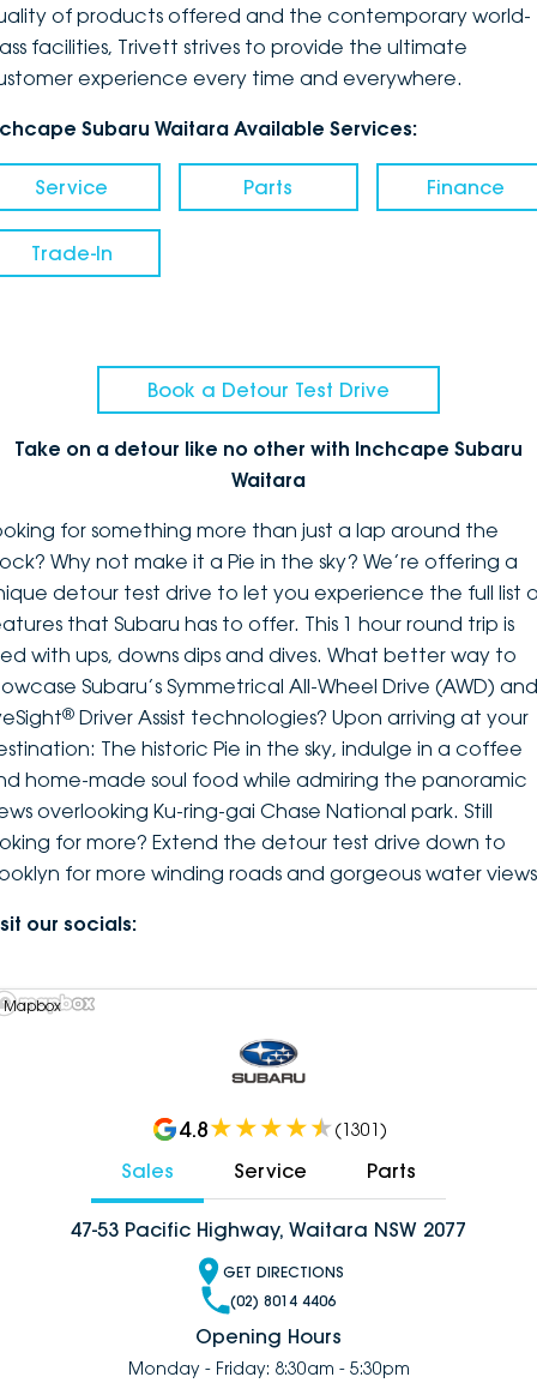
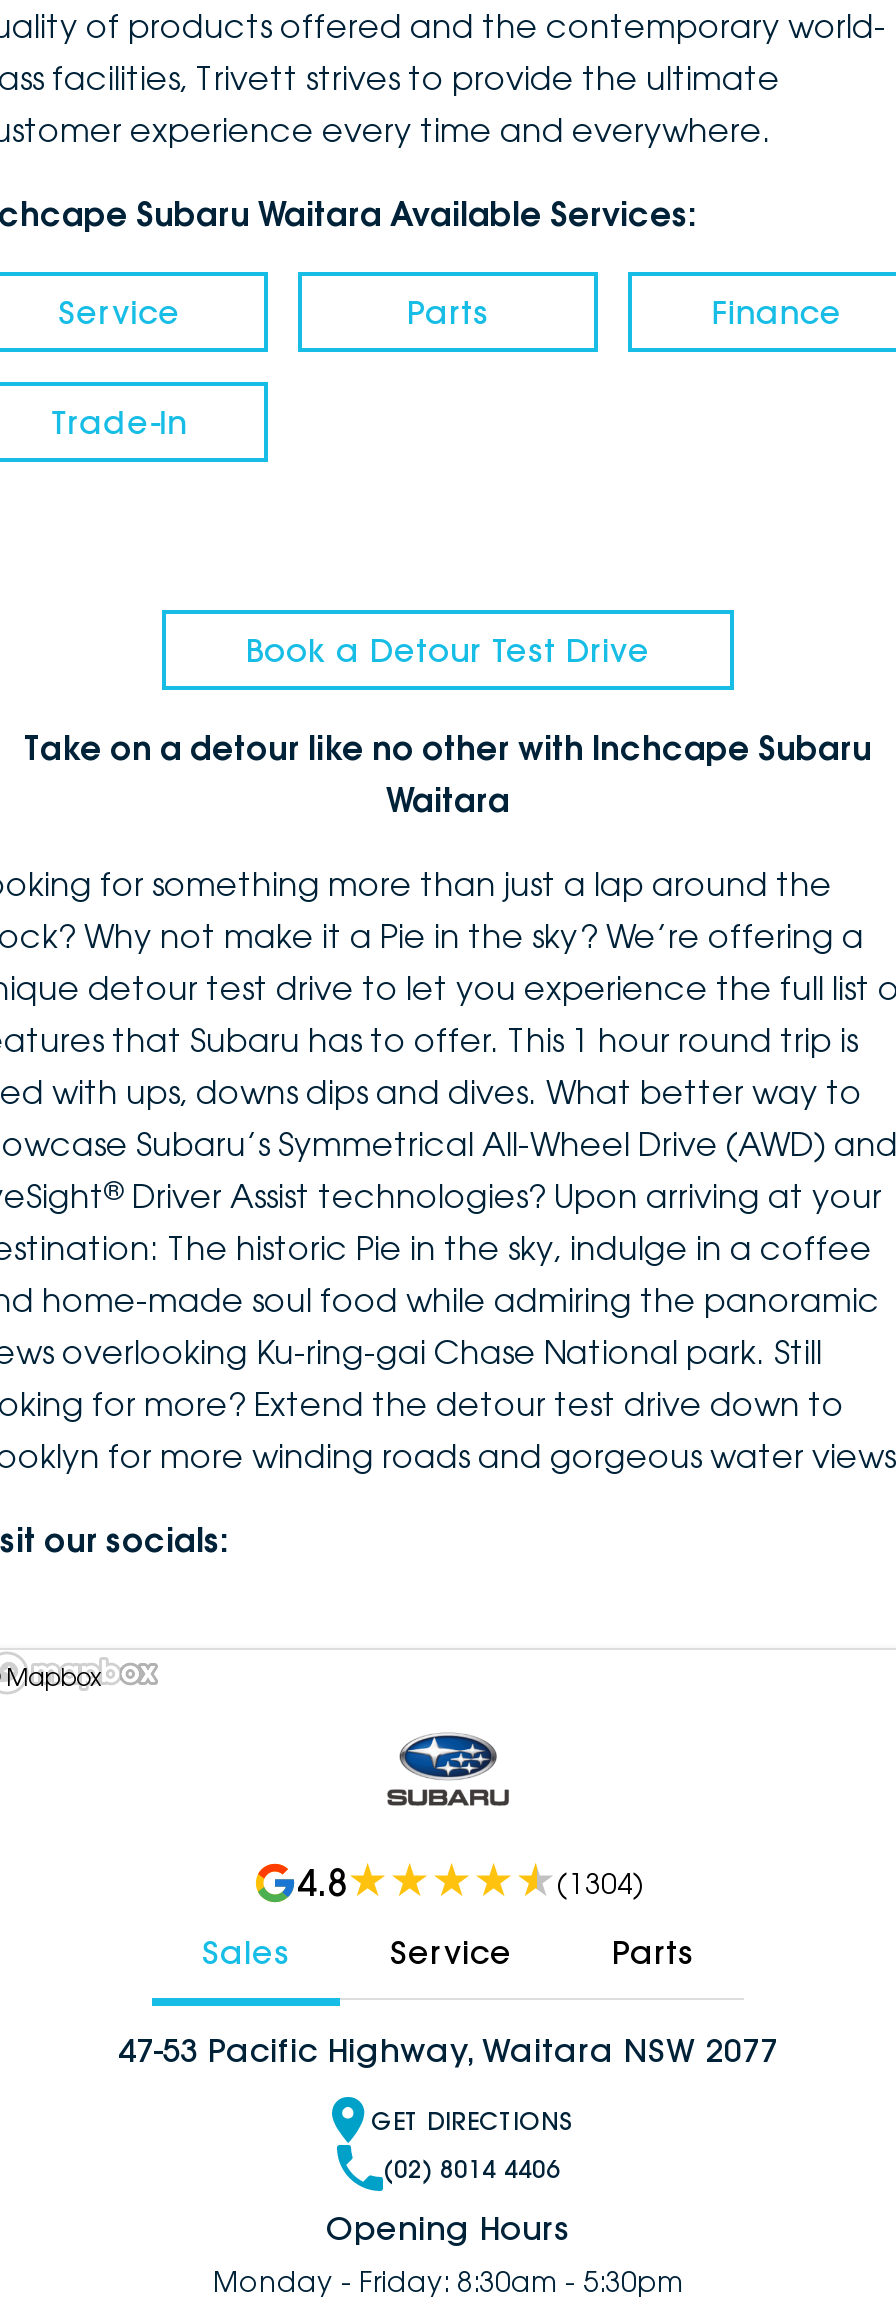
[334,1119,387,1139] (1301) -> [557,1866,645,1900] (1304)

